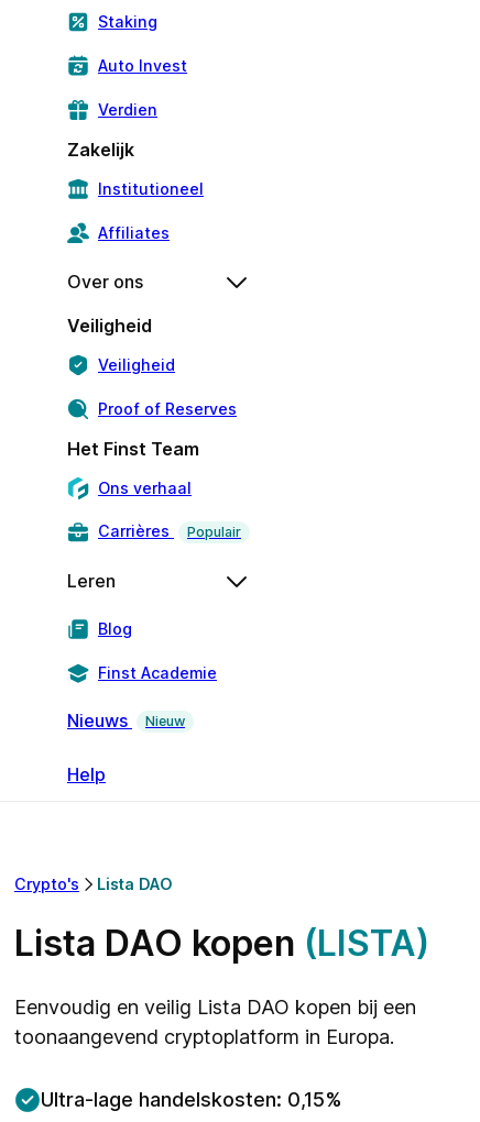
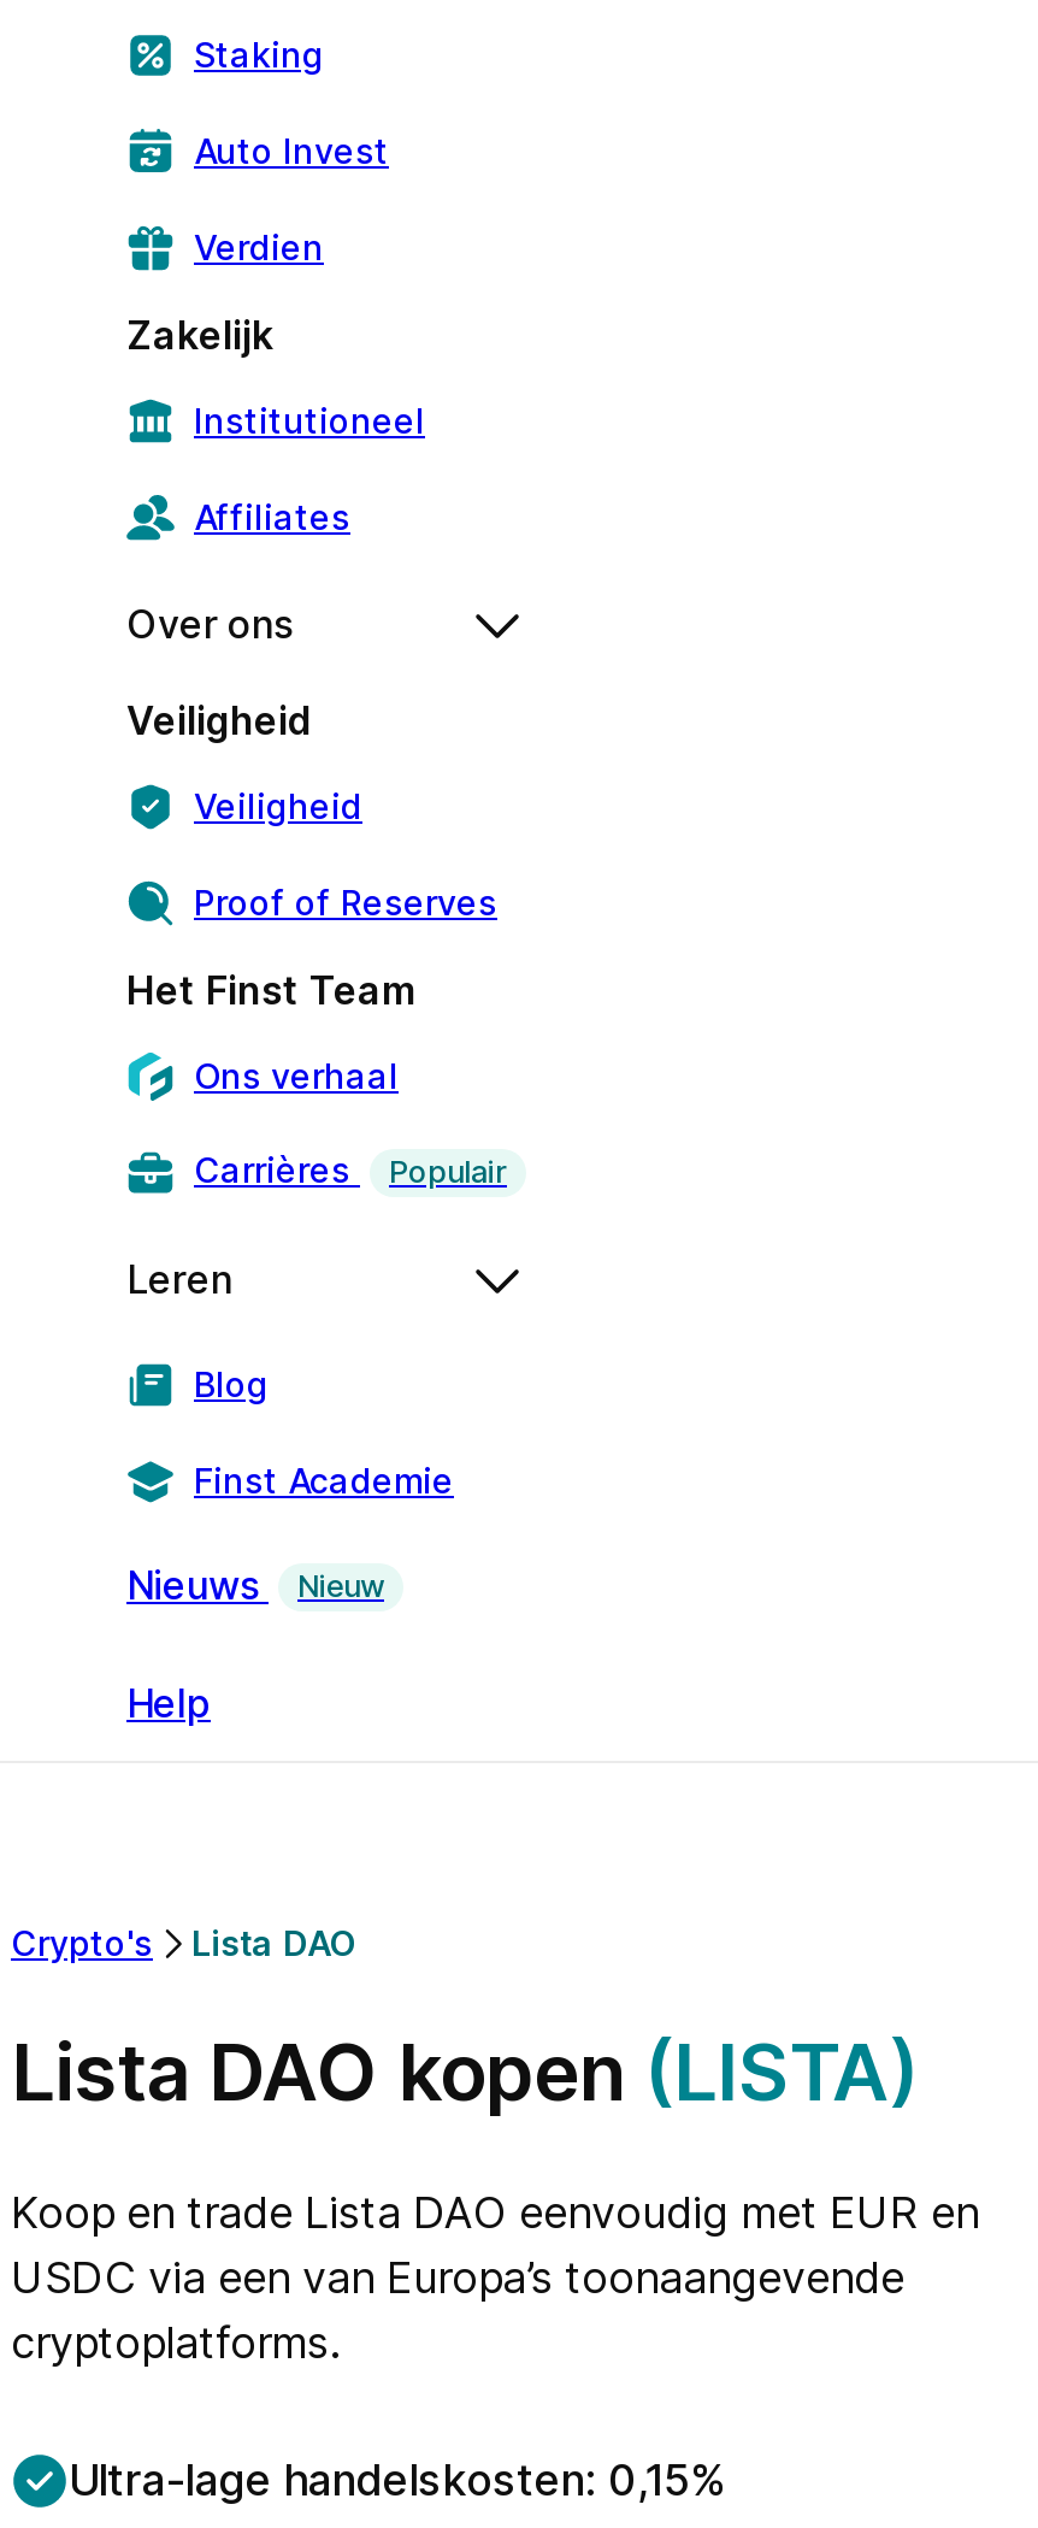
[14,996,416,1048] Eenvoudig en veilig Lista DAO kopen bij een | toonaangevend cryptoplatform in Europa. -> [11,2187,979,2368] Koop en trade Lista DAO eenvoudig met EUR en | USDC via een van Europa’s toonaangevende | cryptoplatforms.

